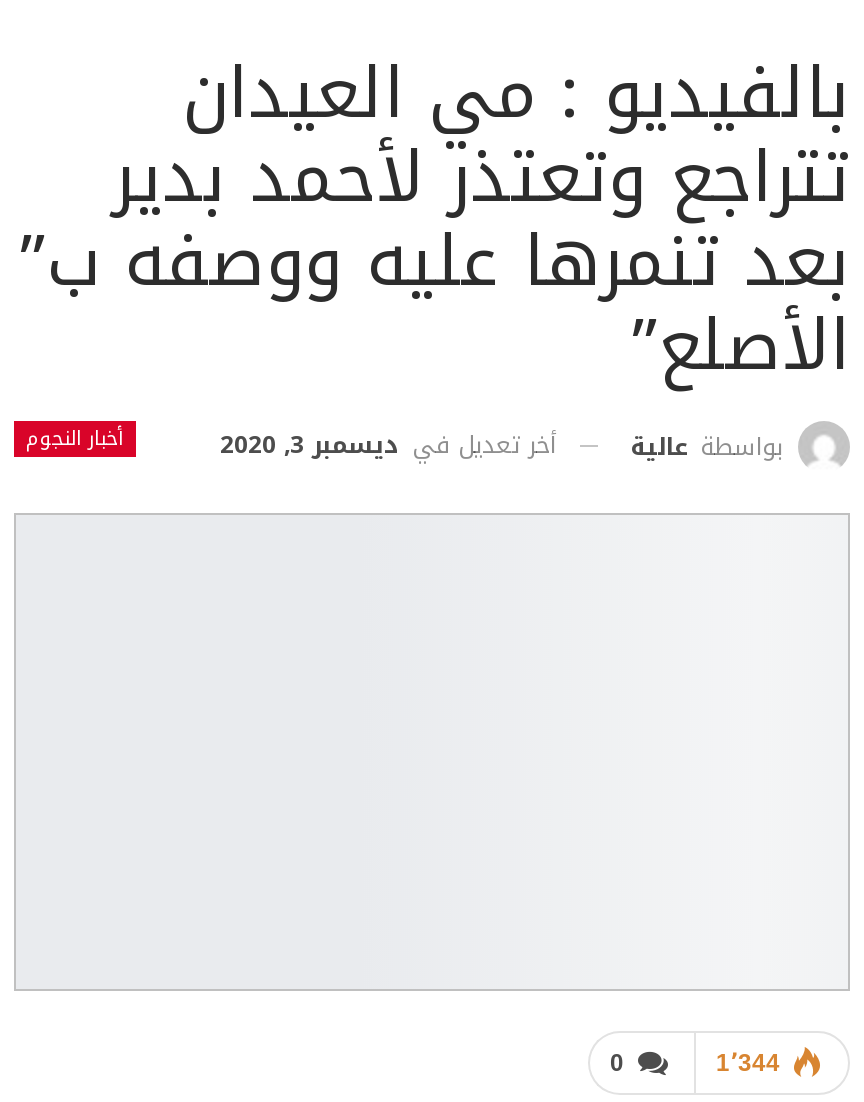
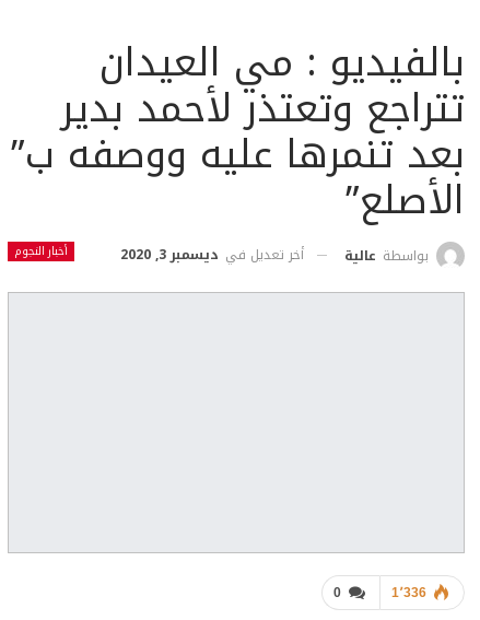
[716,1050,780,1078] 1٬344 -> [391,585,426,601] 1٬336

